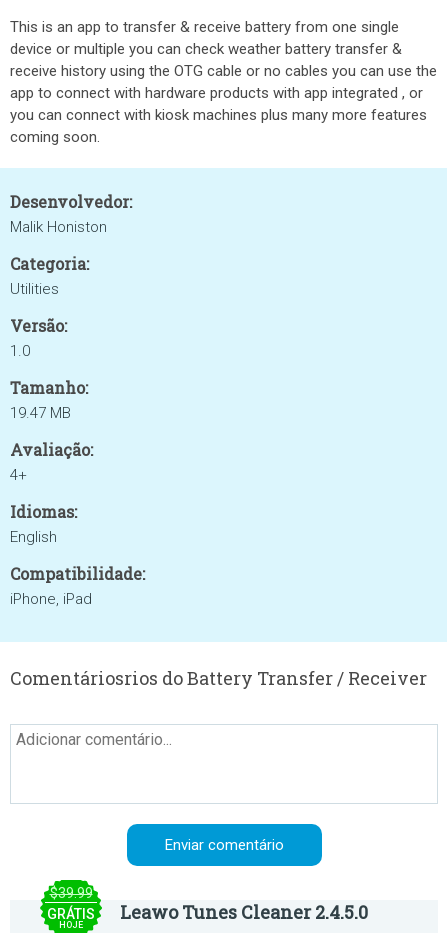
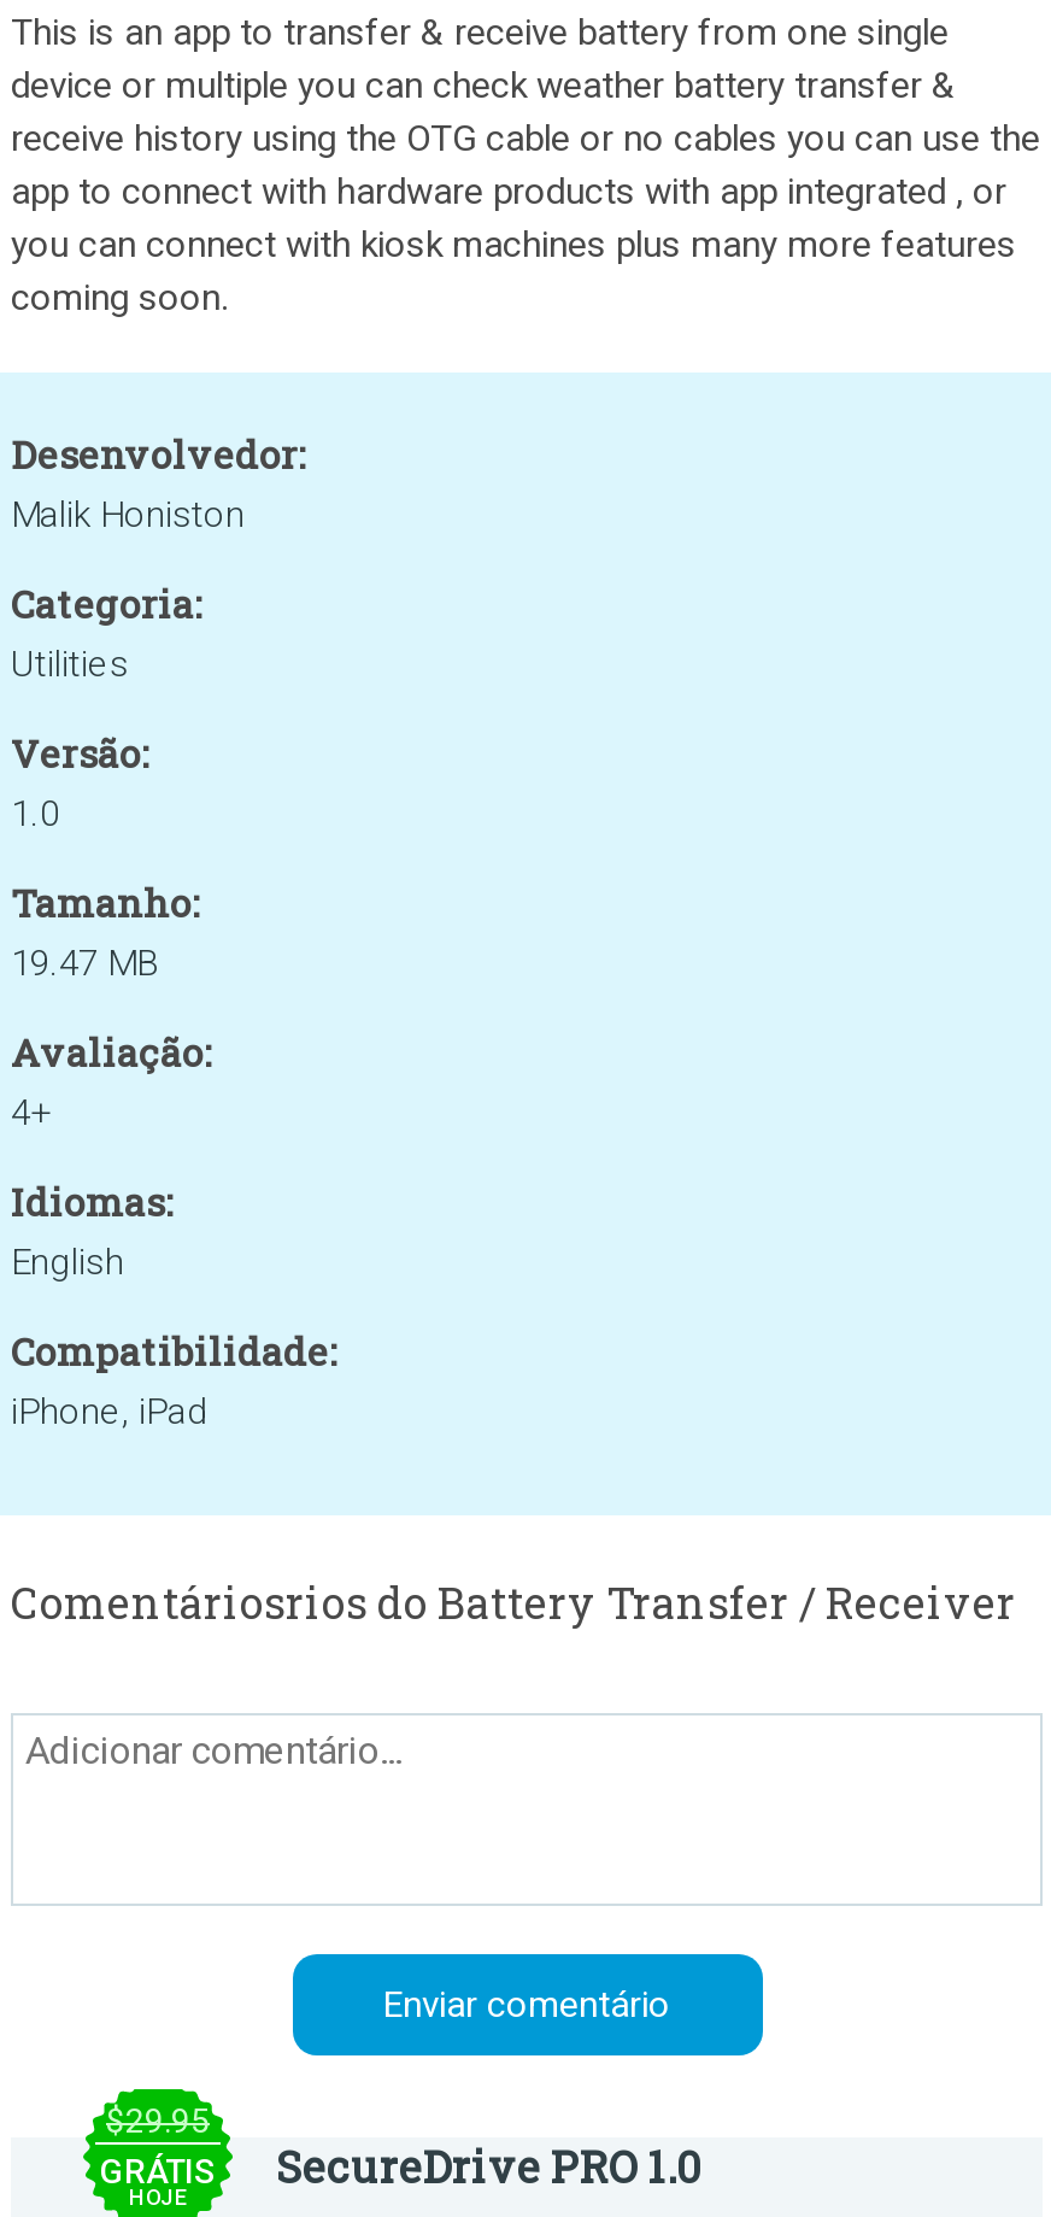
[49,885,92,901] $39.99 -> [106,2101,210,2140] $29.95
[120,900,368,924] Leawo Tunes Cleaner 2.4.5.0 -> [276,2137,700,2195] SecureDrive PRO 1.0

